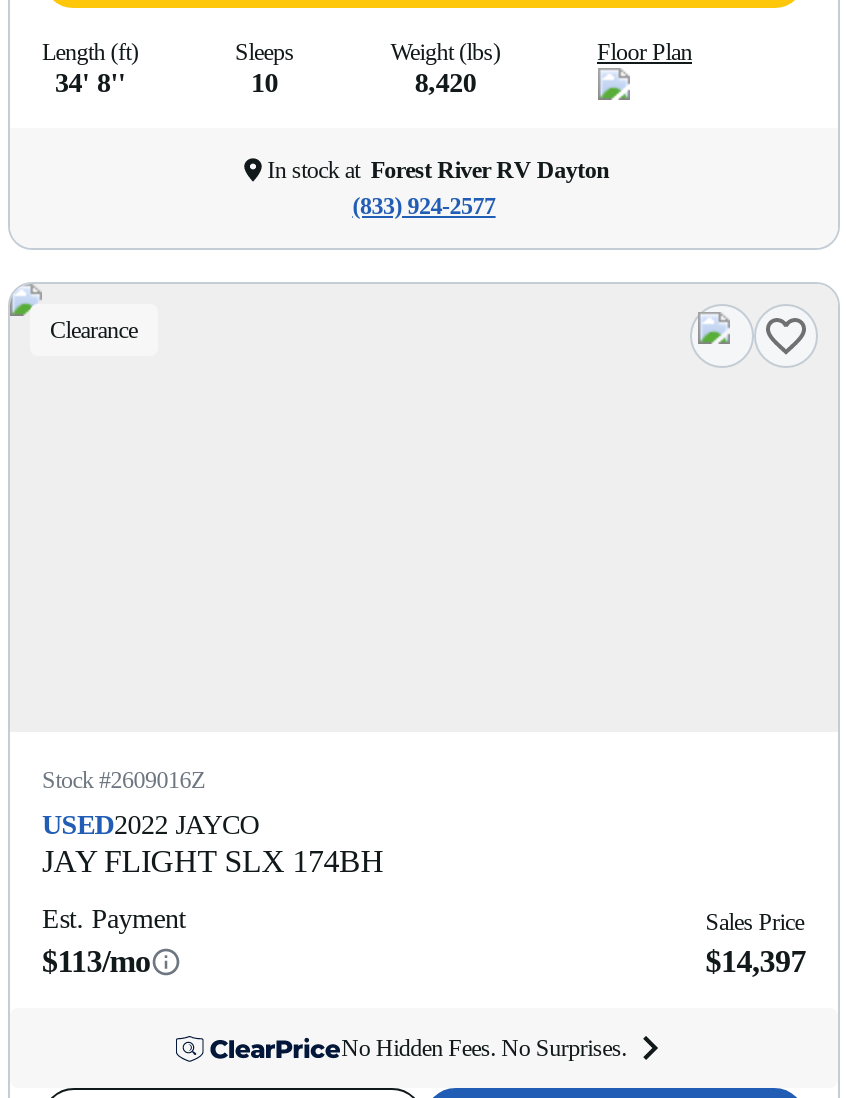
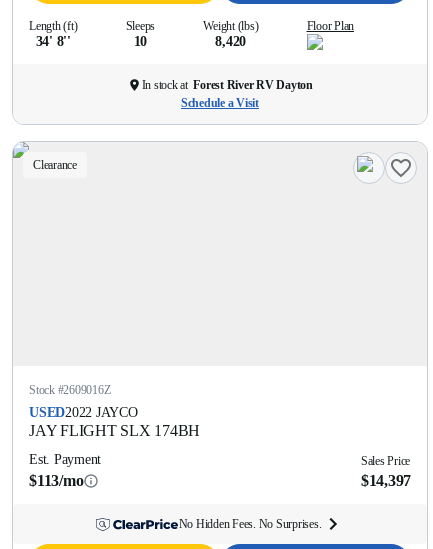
[352,192,495,220] (833) 924-2577 -> [181,96,259,110] Schedule a Visit

